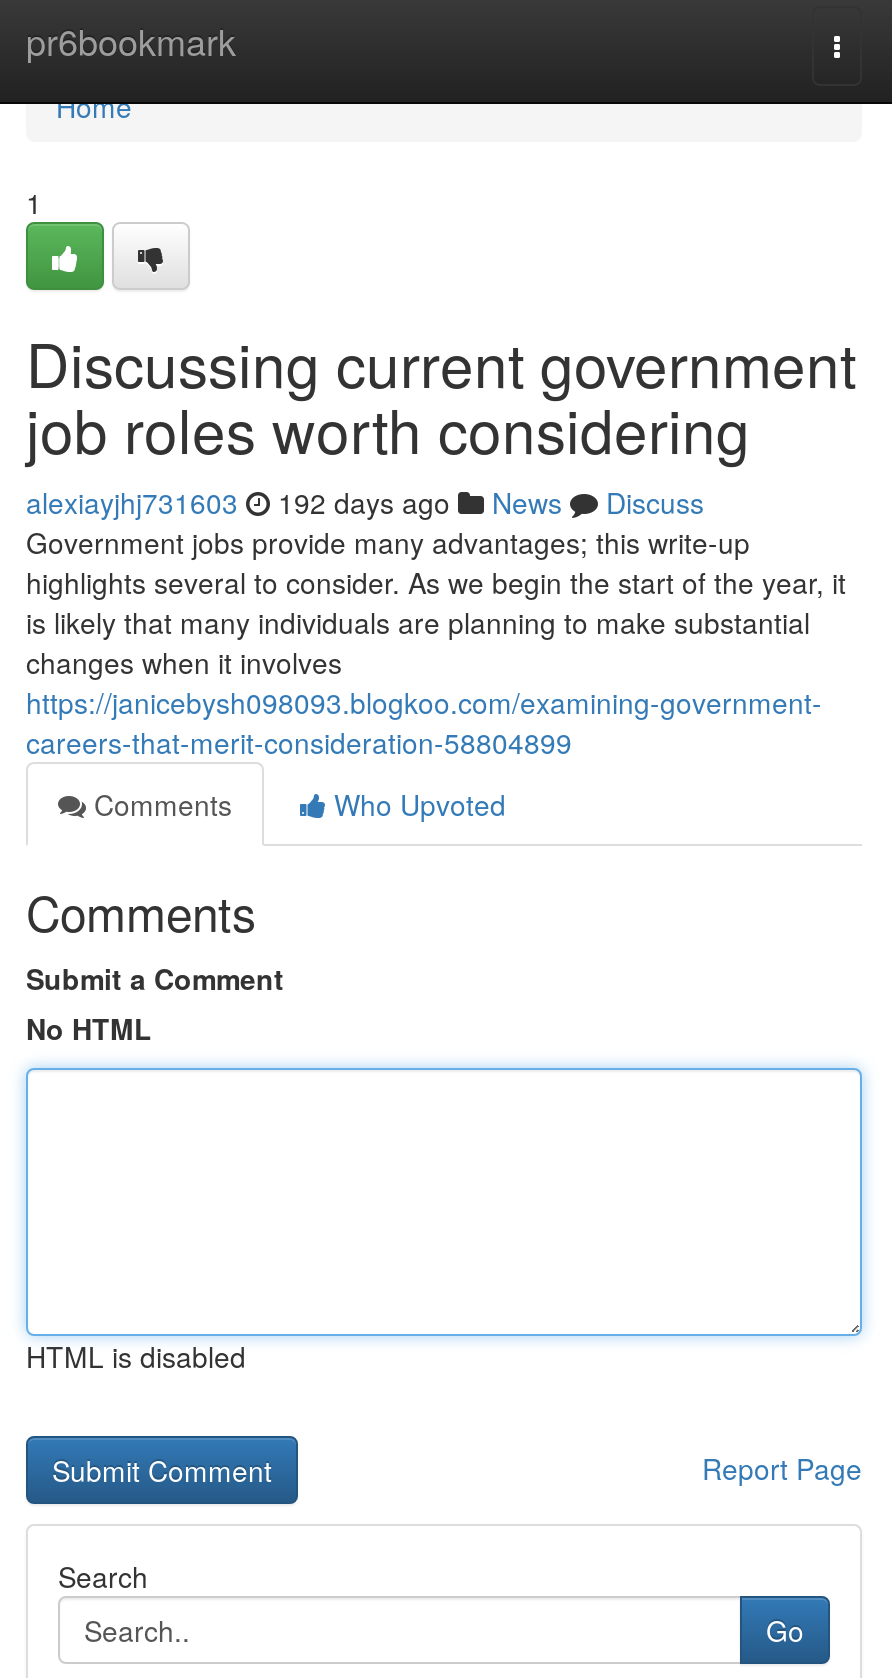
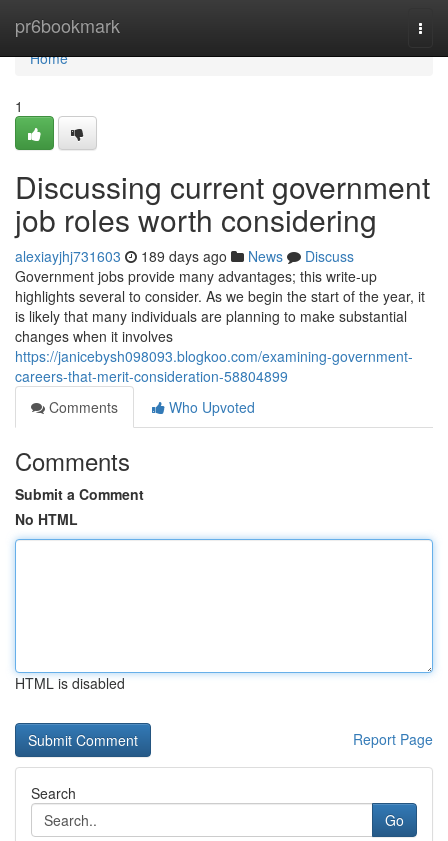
[26,482,704,522] alexiayjhj731603 192 days ago News Discuss -> [15,246,354,266] alexiayjhj731603 189 days ago News Discuss

